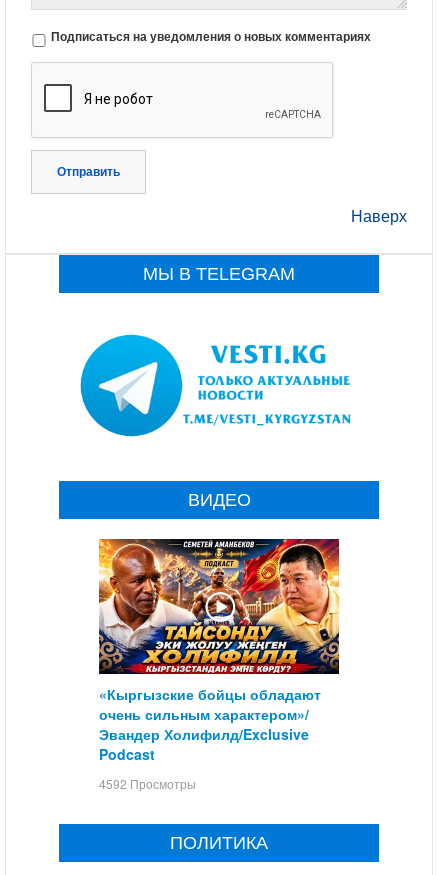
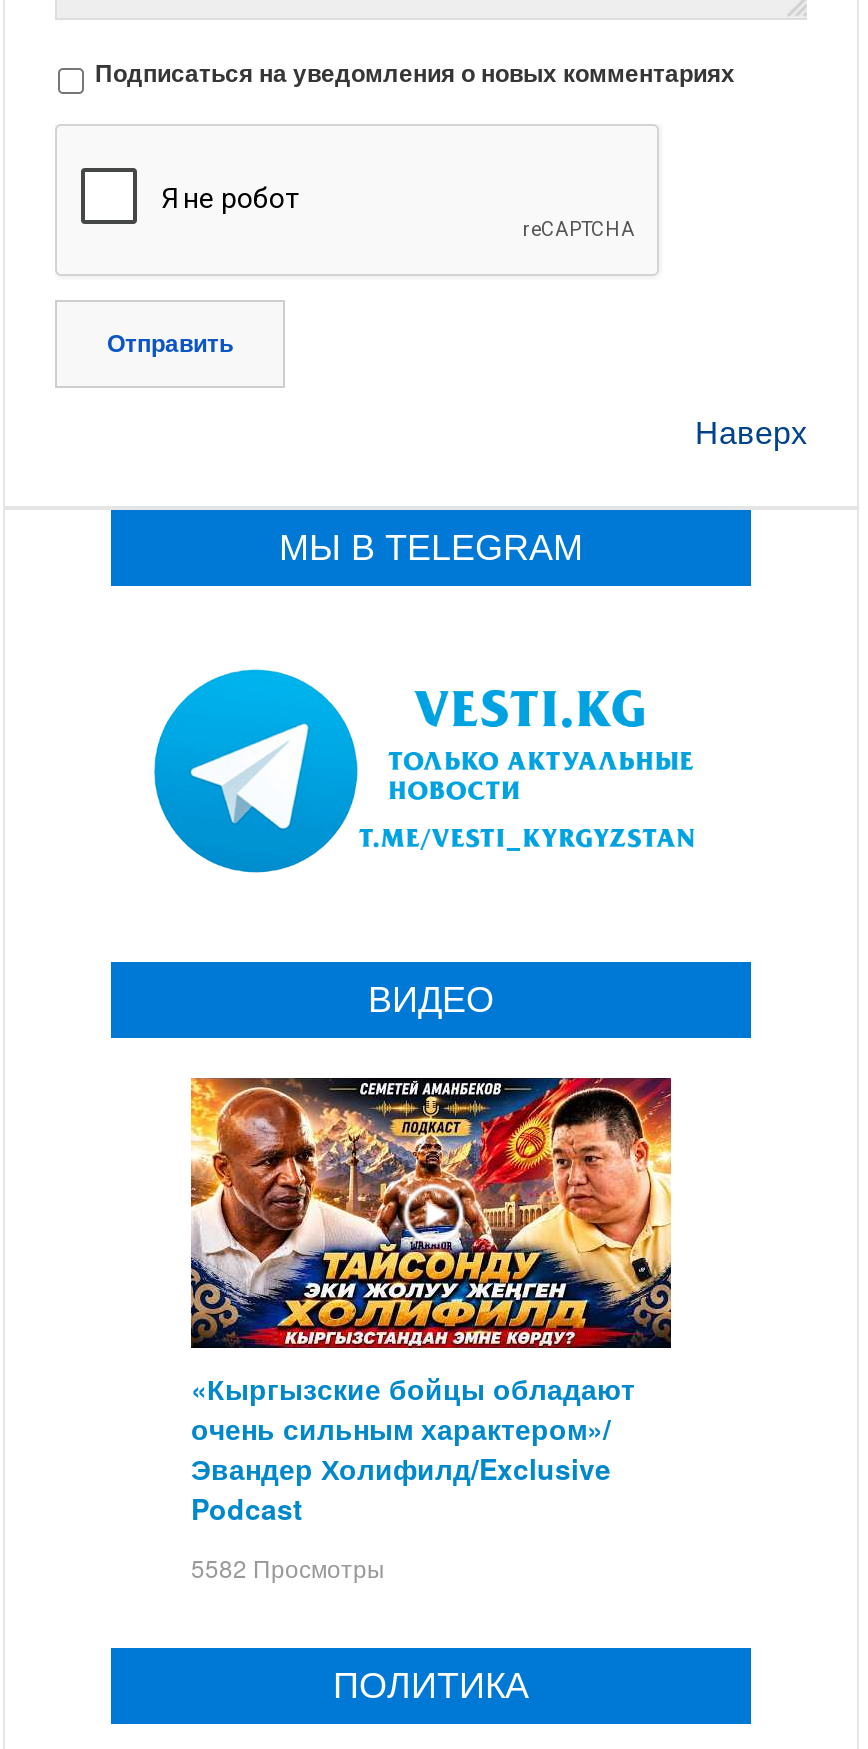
[99,775,196,792] 4592 Просмотры -> [191,1550,385,1584] 5582 Просмотры

